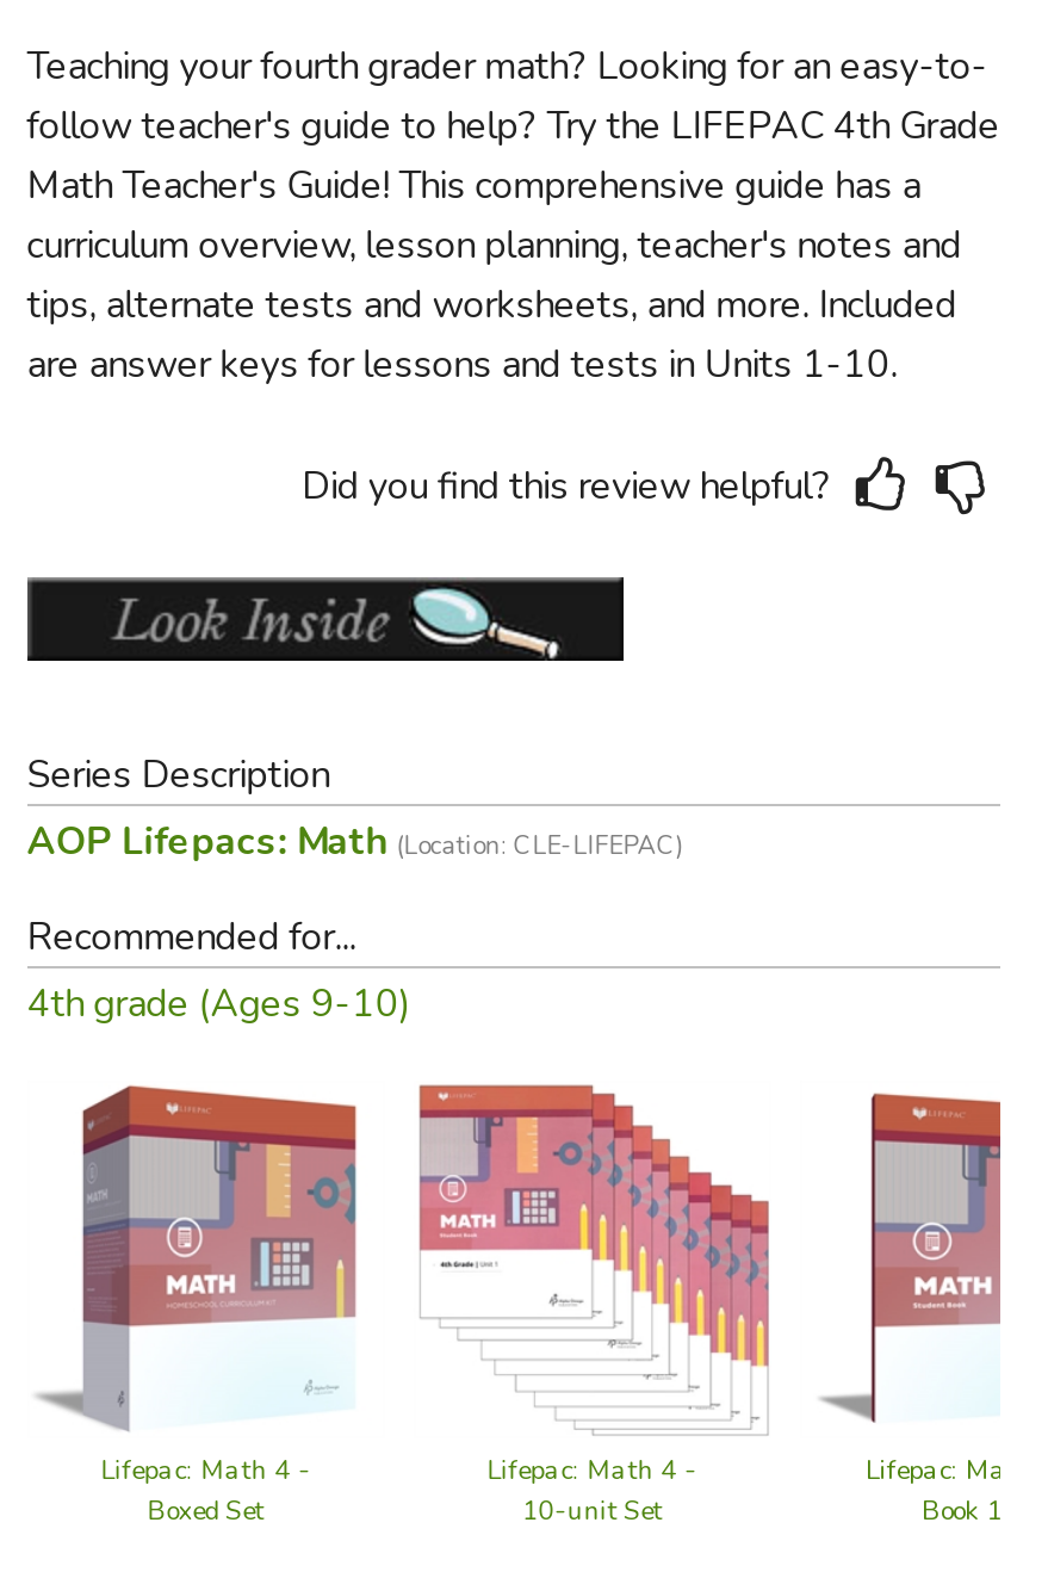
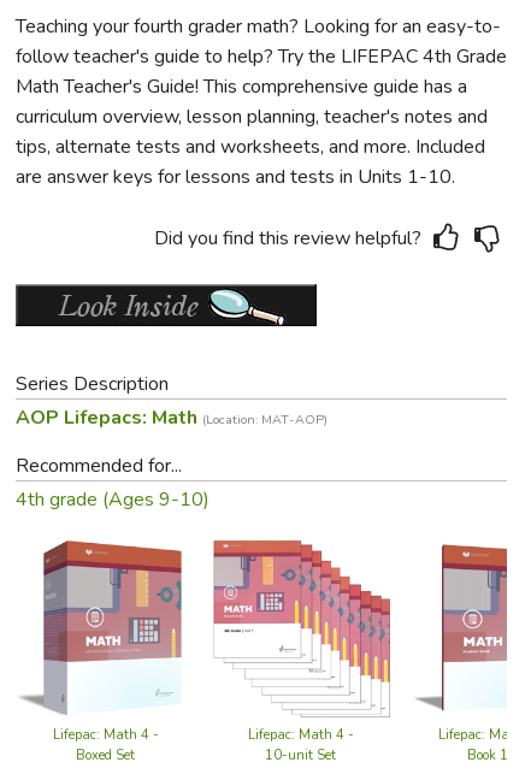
[27,815,683,868] AOP Lifepacs: Math (Location: CLE-LIFEPAC) -> [15,404,327,431] AOP Lifepacs: Math (Location: MAT-AOP)

